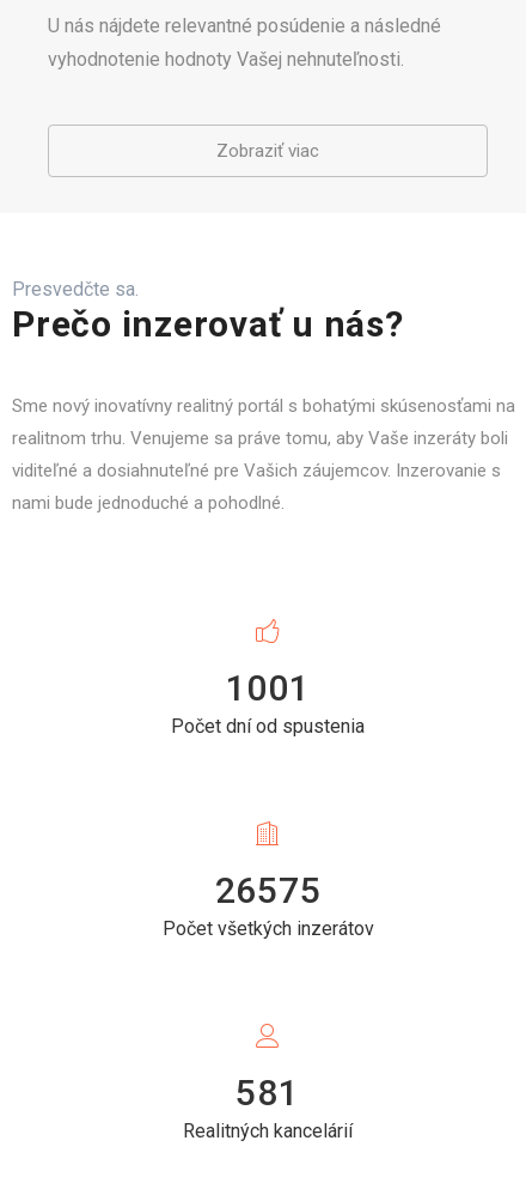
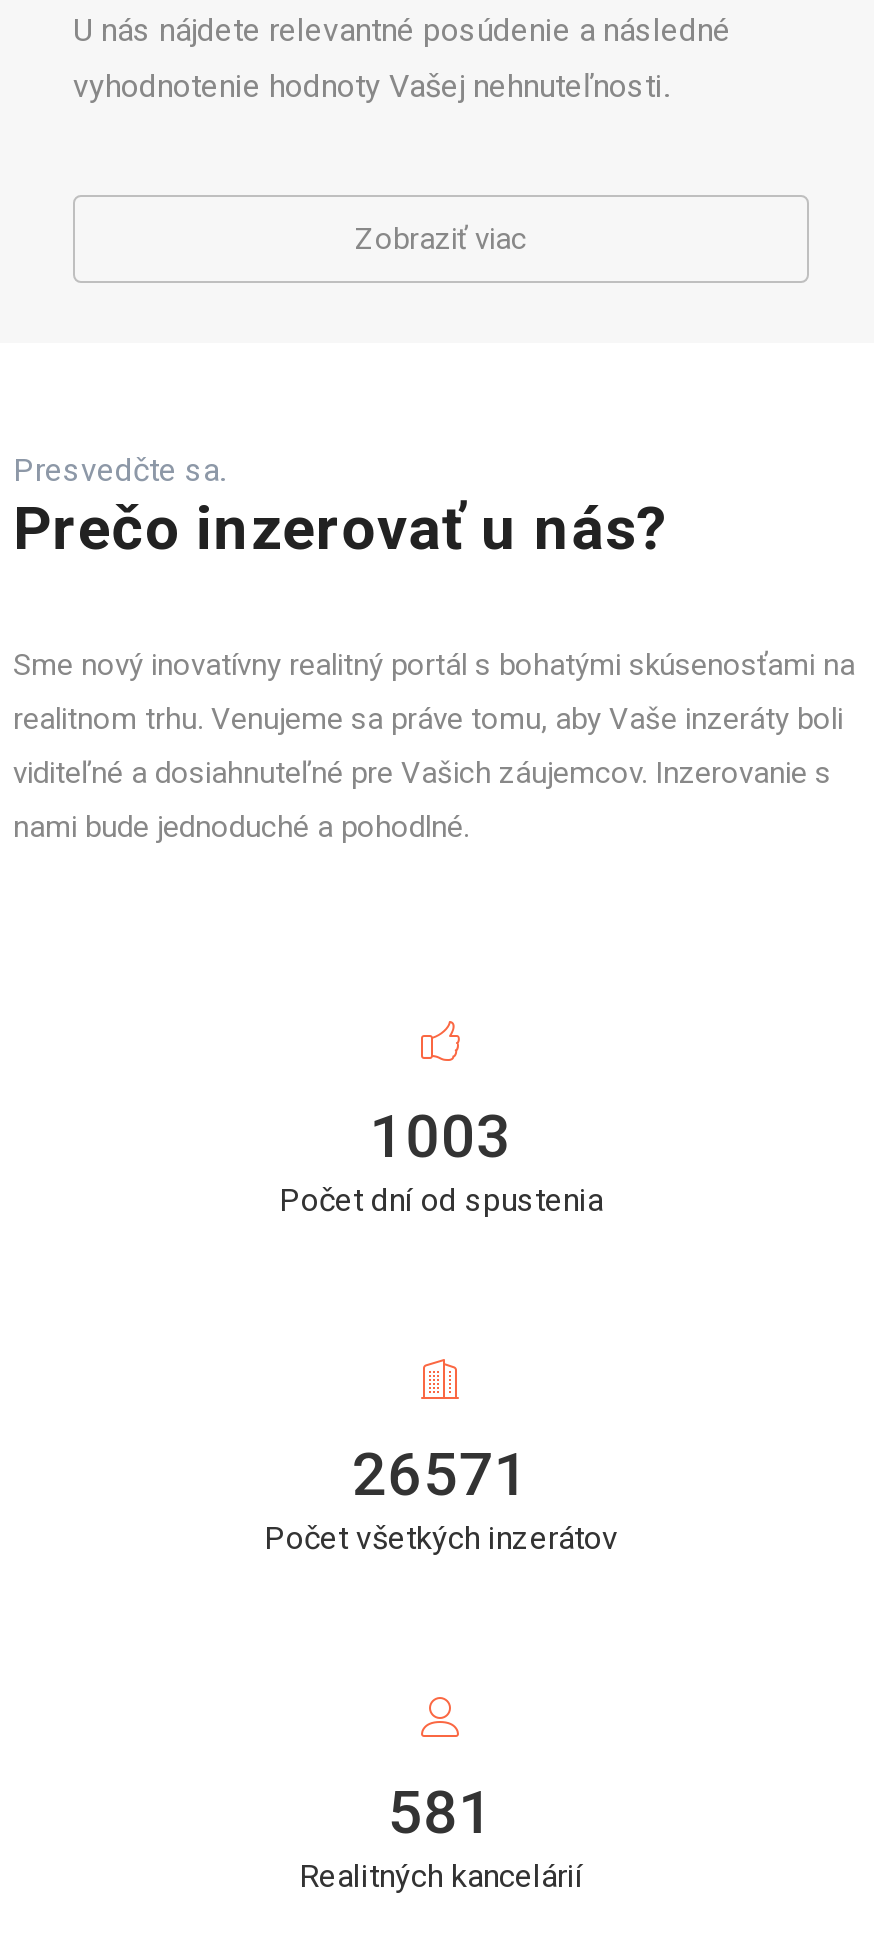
[225,667,310,709] 1001 -> [370,1101,512,1171] 1003
[215,869,321,911] 26575 -> [352,1439,530,1509] 26571

